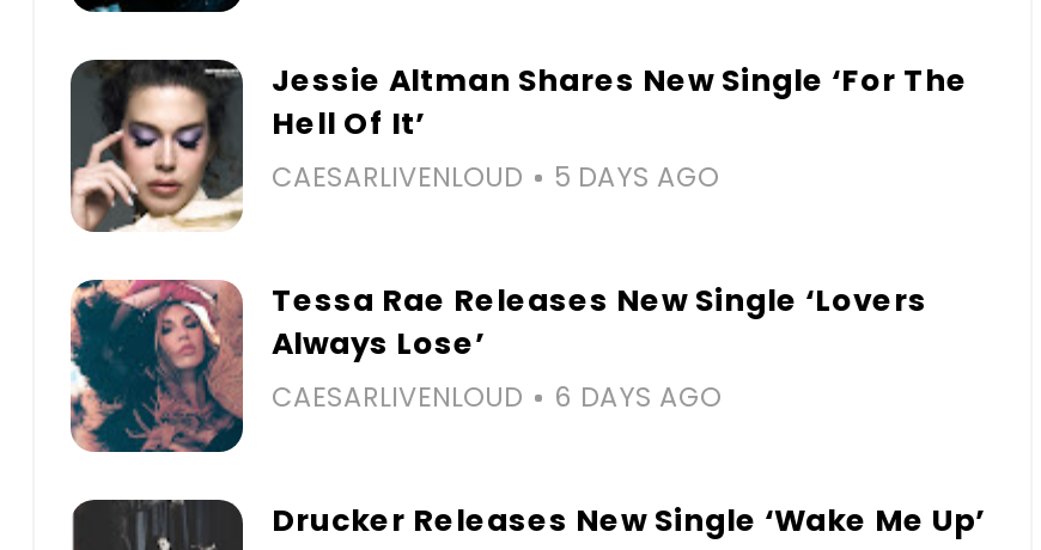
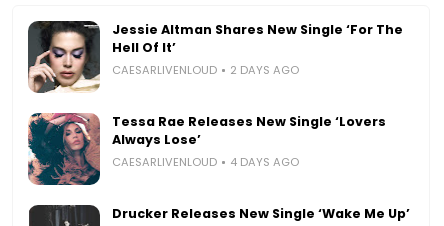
[272,157,719,195] CAESARLIVENLOUD 5 DAYS AGO -> [112,62,299,78] CAESARLIVENLOUD 2 DAYS AGO
[272,377,722,415] CAESARLIVENLOUD 6 DAYS AGO -> [112,154,299,170] CAESARLIVENLOUD 4 DAYS AGO

